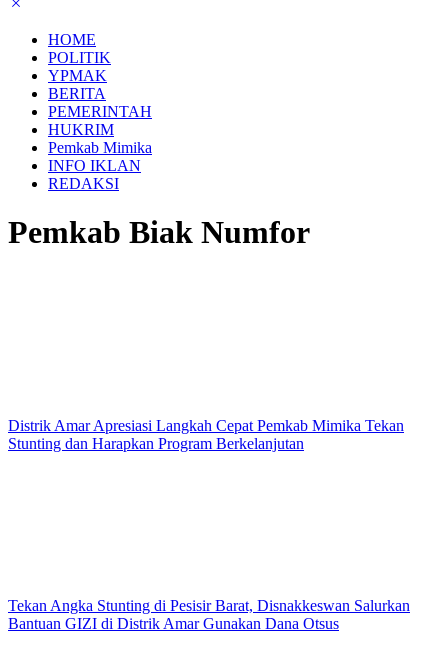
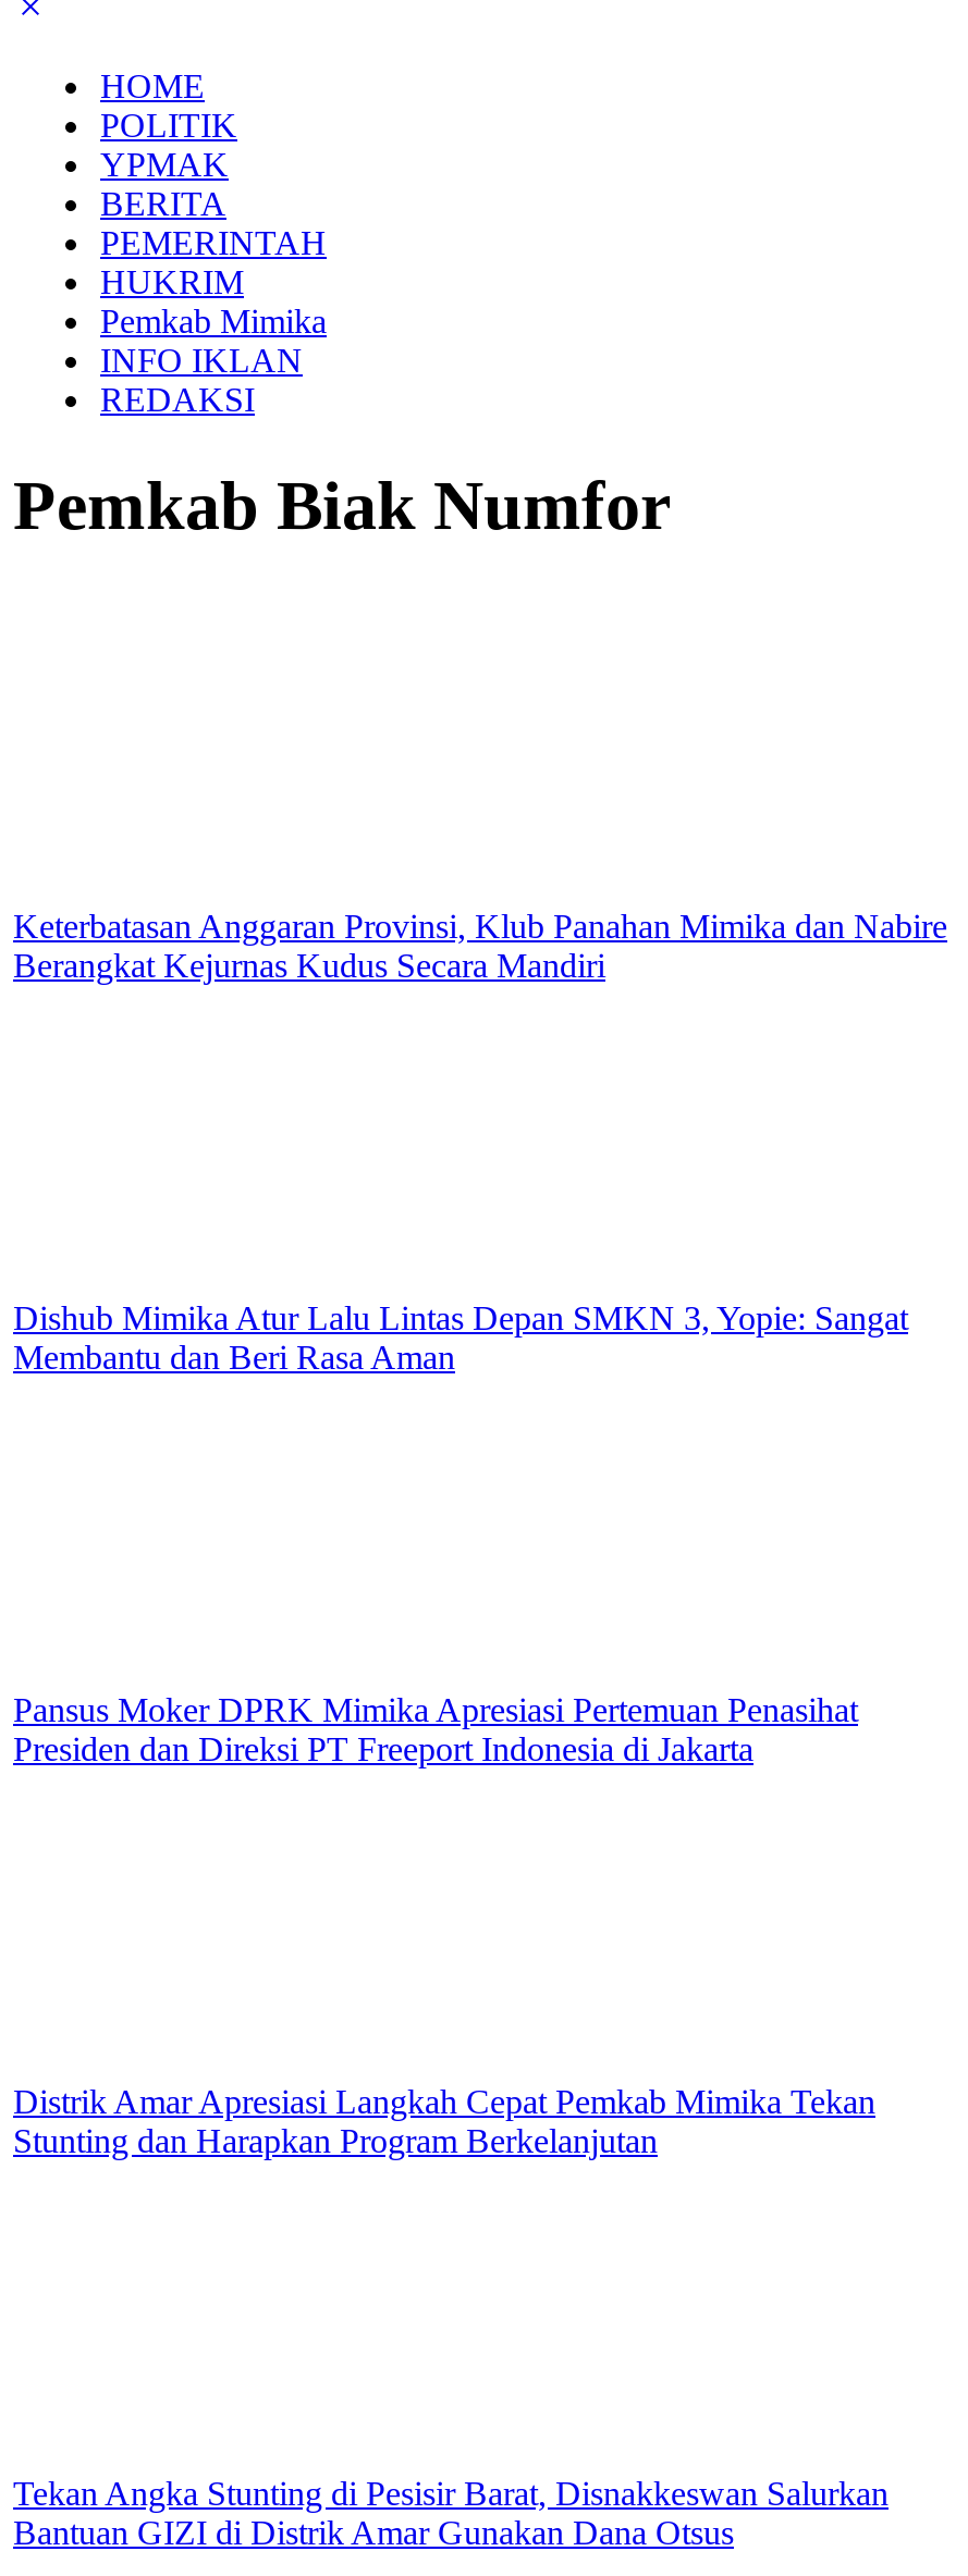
none -> [13,907,947,983] Keterbatasan Anggaran Provinsi, Klub Panahan Mimika dan Nabire | Berangkat Kejurnas Kudus Secara Mandiri
none -> [13,1298,908,1375] Dishub Mimika Atur Lalu Lintas Depan SMKN 3, Yopie: Sangat | Membantu dan Beri Rasa Aman
none -> [13,1690,858,1766] Pansus Moker DPRK Mimika Apresiasi Pertemuan Penasihat | Presiden dan Direksi PT Freeport Indonesia di Jakarta

